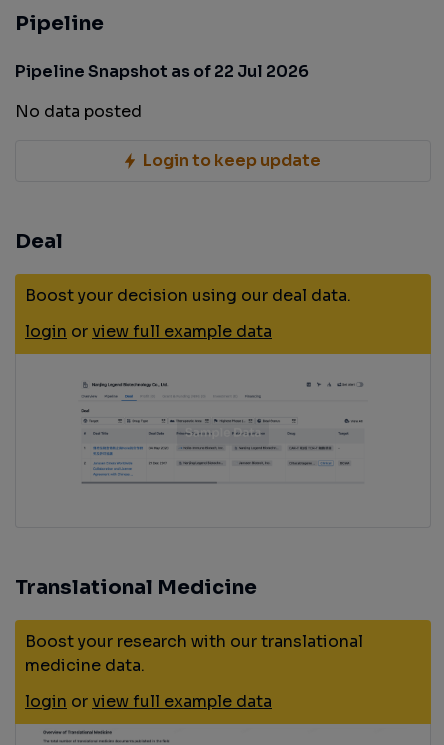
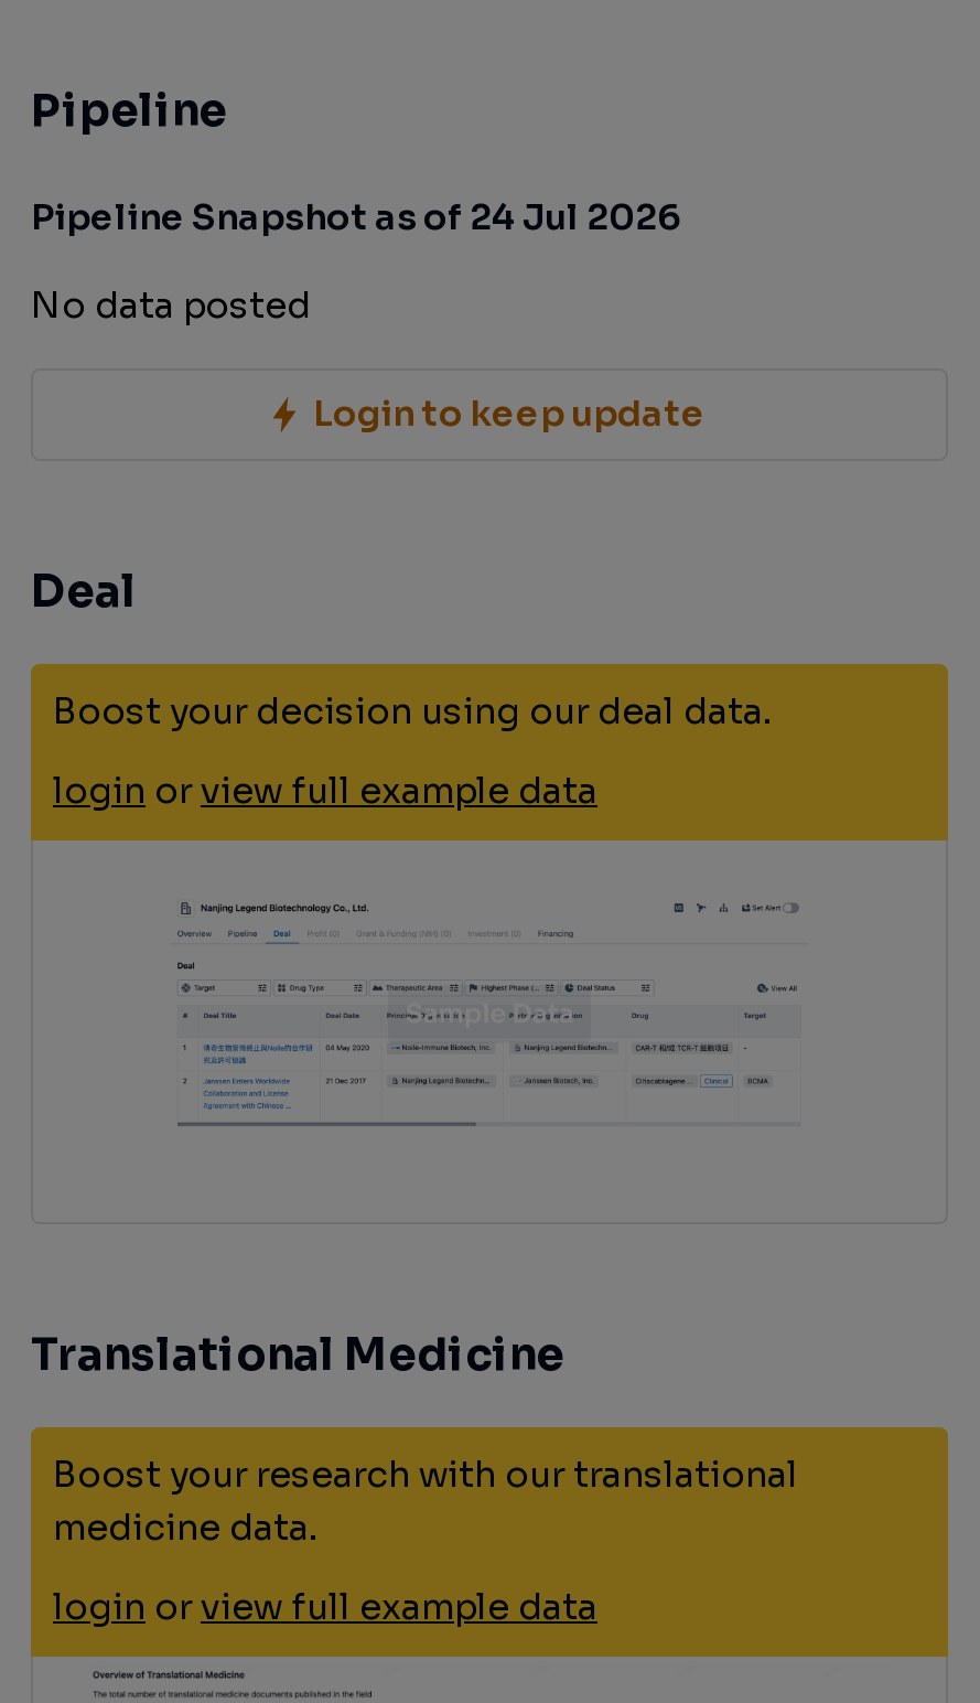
[15,61,309,82] Pipeline Snapshot as of 22 Jul 2026 -> [31,194,681,240] Pipeline Snapshot as of 24 Jul 2026

